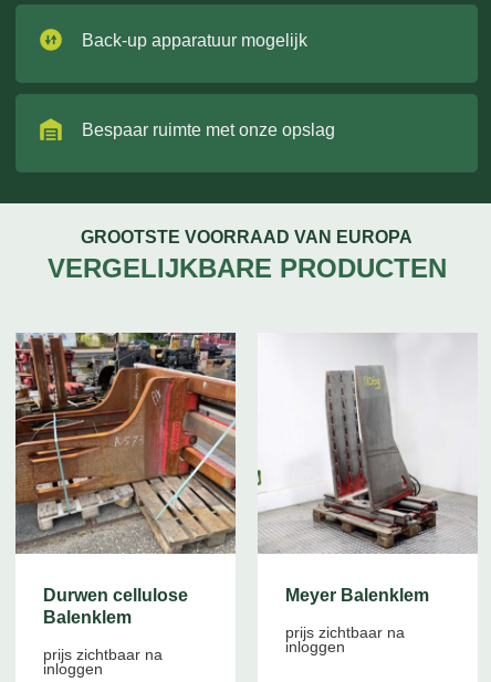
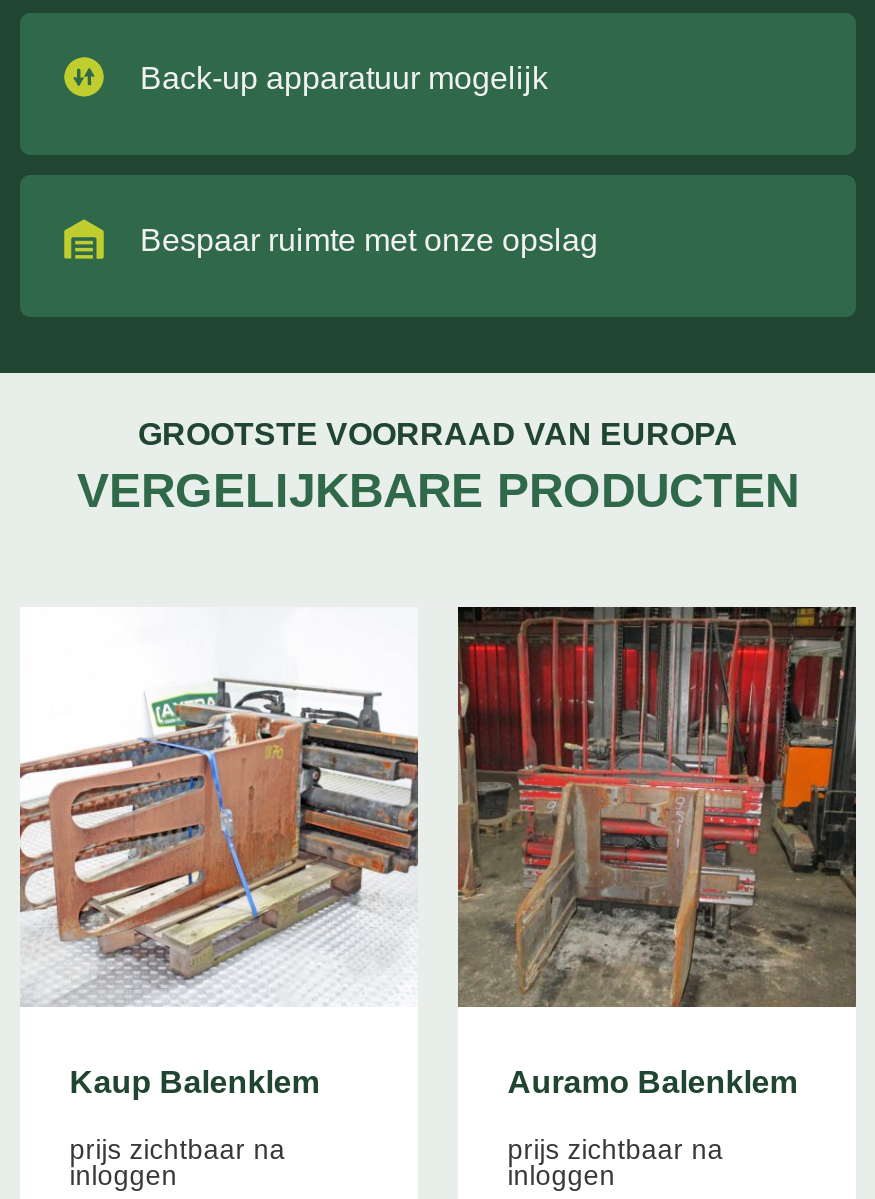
[14,332,237,626] [image] | Durwen cellulose | Balenklem -> [20,607,420,1098] [image] | Kaup Balenklem
[258,333,478,604] [image] | Meyer Balenklem -> [456,605,858,1098] [image] | Auramo Balenklem

